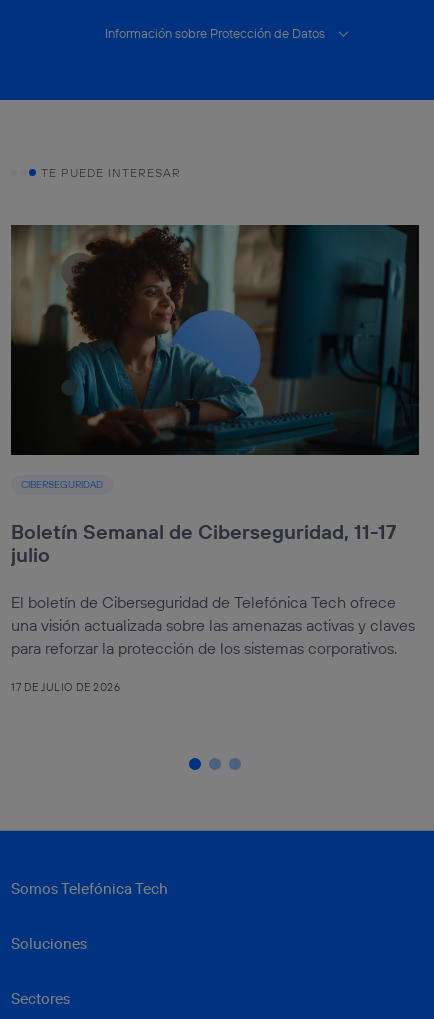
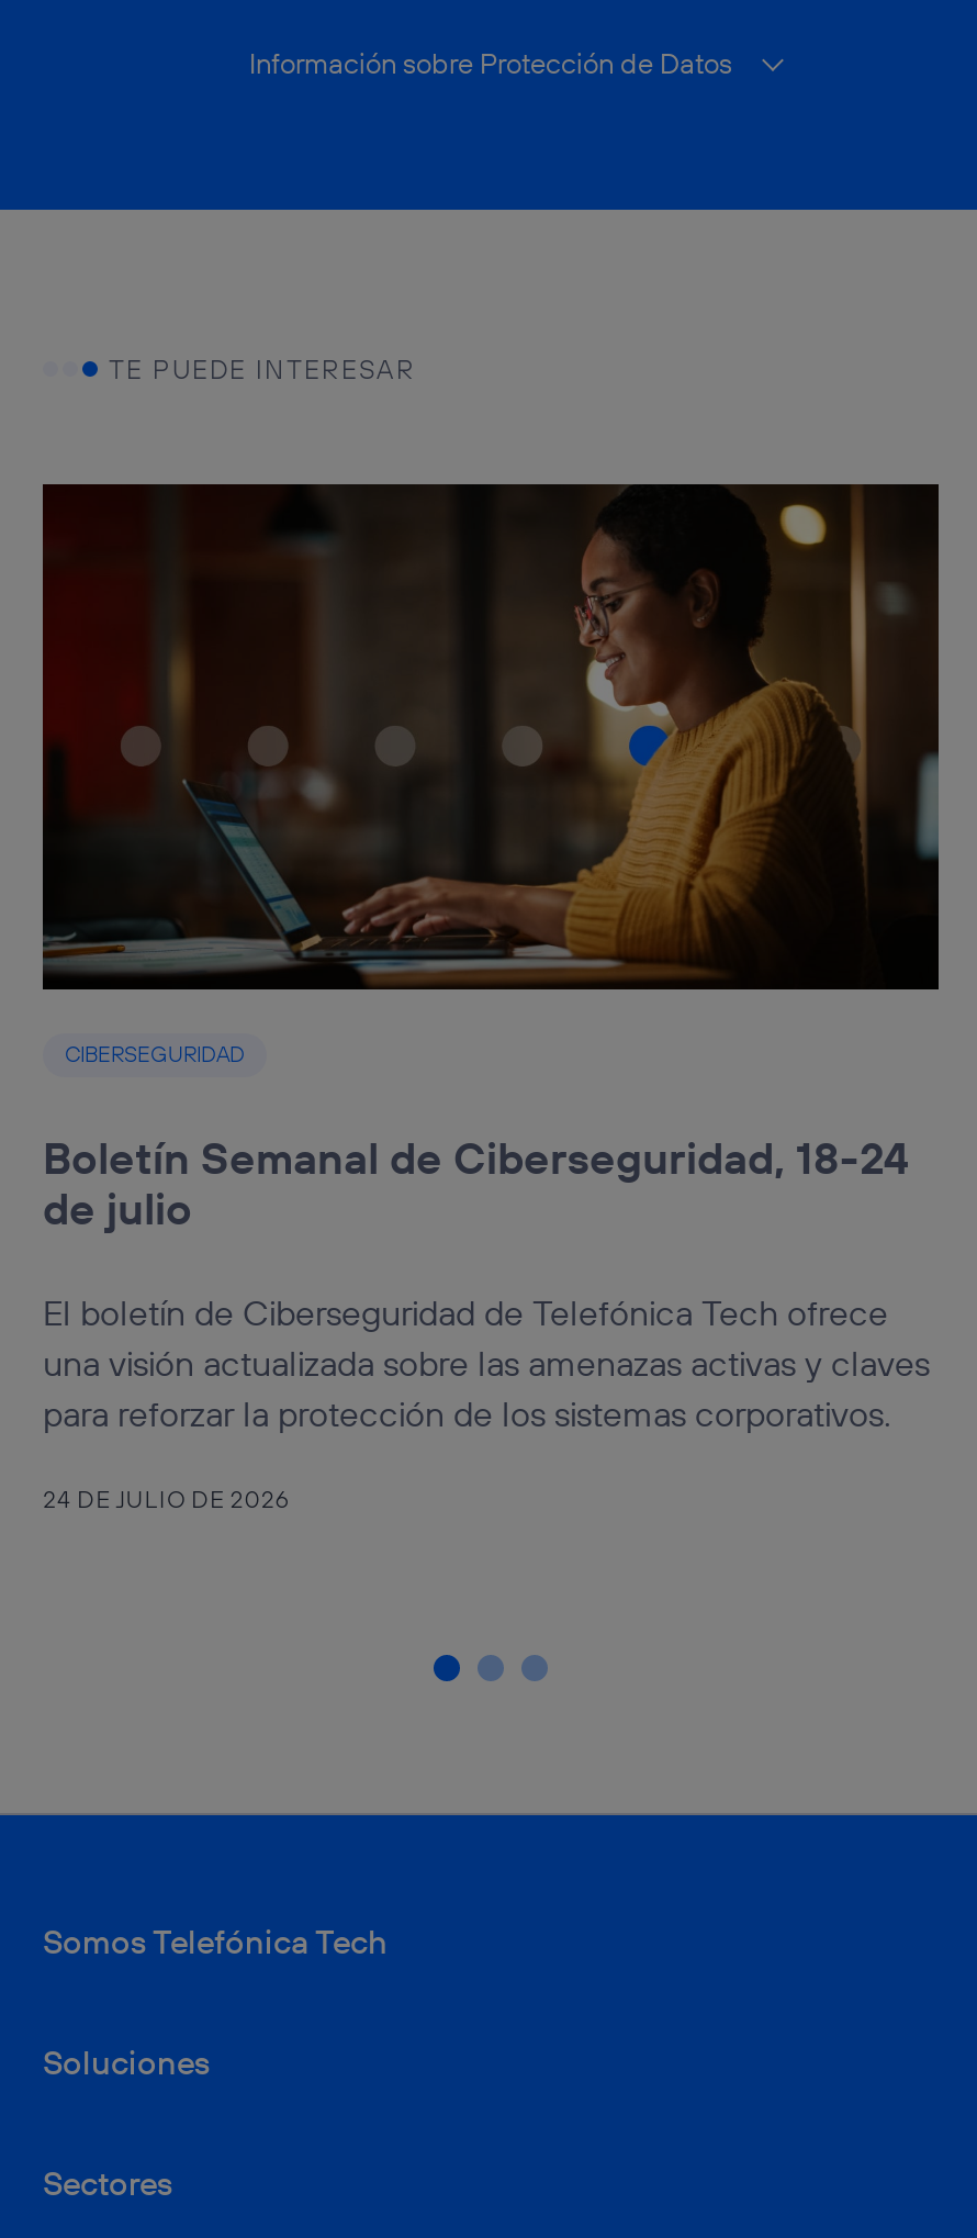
[10,224,419,456] [image] -> [41,482,941,992] [image]
[11,518,398,566] Boletín Semanal de Ciberseguridad, 11-17 | julio -> [43,1129,908,1234] Boletín Semanal de Ciberseguridad, 18-24 | de julio
[11,679,120,693] 17 DE JULIO DE 2026 -> [43,1482,290,1513] 24 DE JULIO DE 2026

